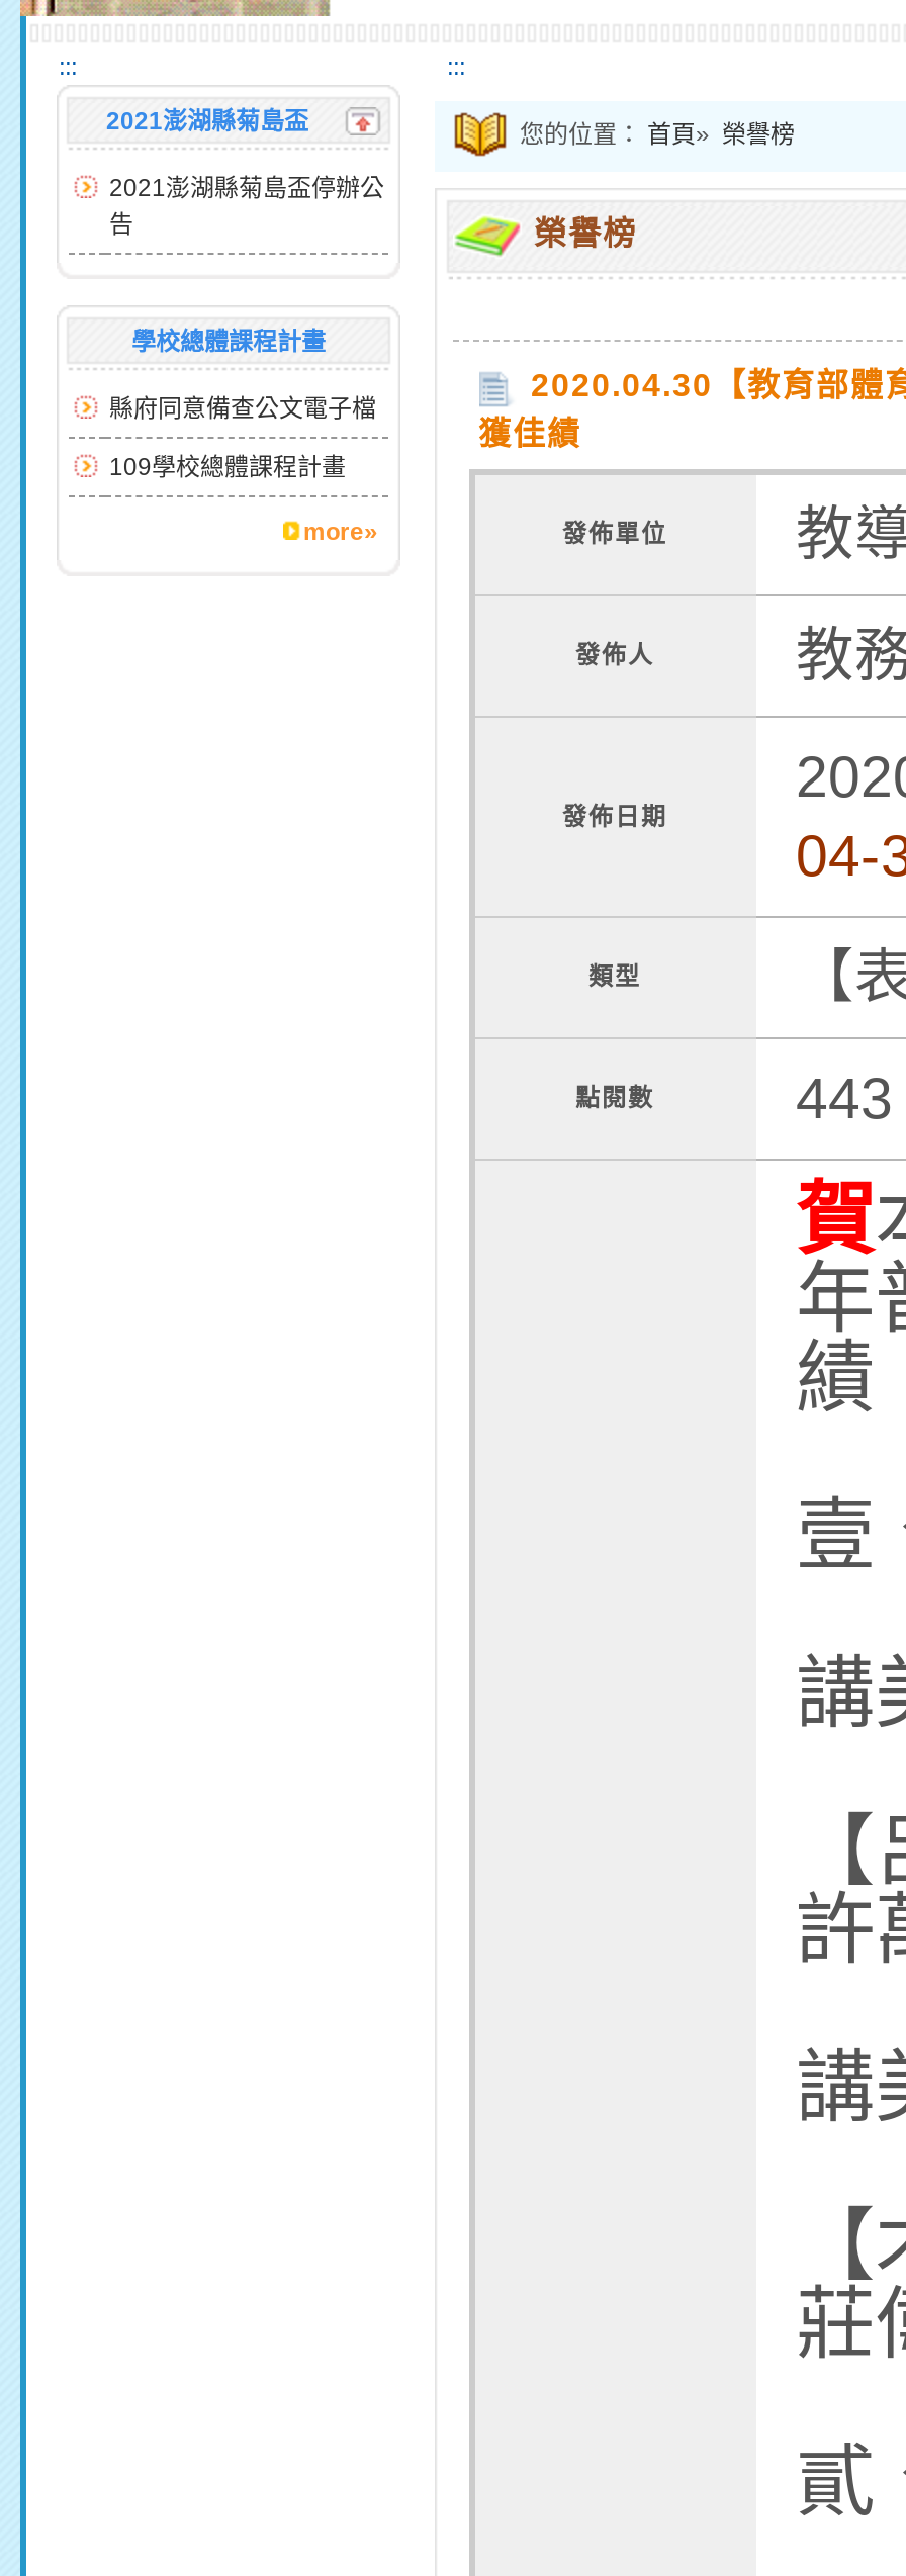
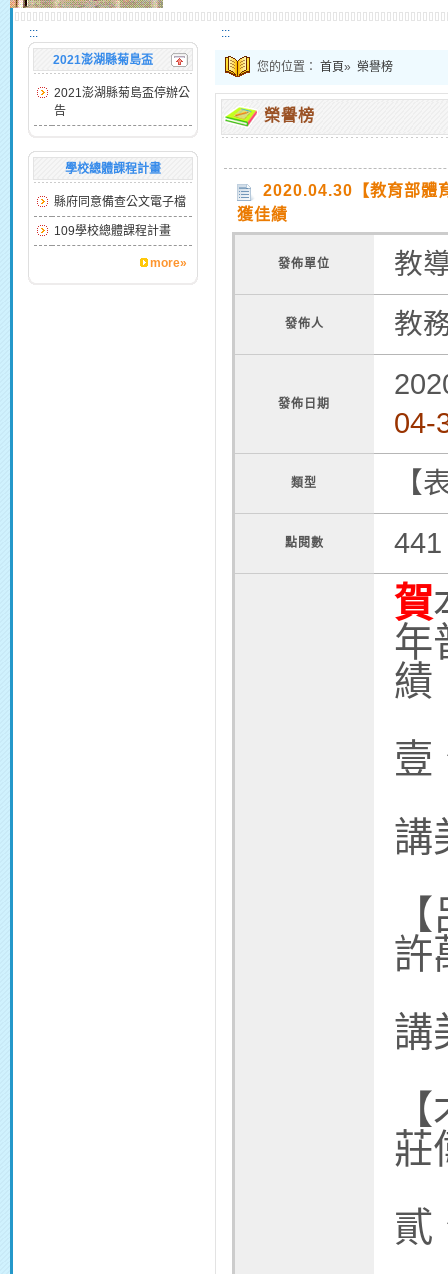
[796,1066,893,1130] 443 -> [393,527,441,559] 441

